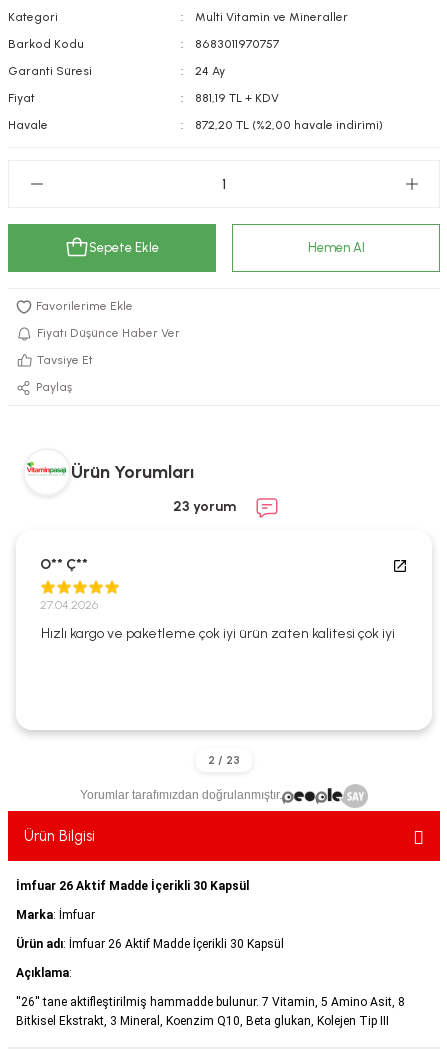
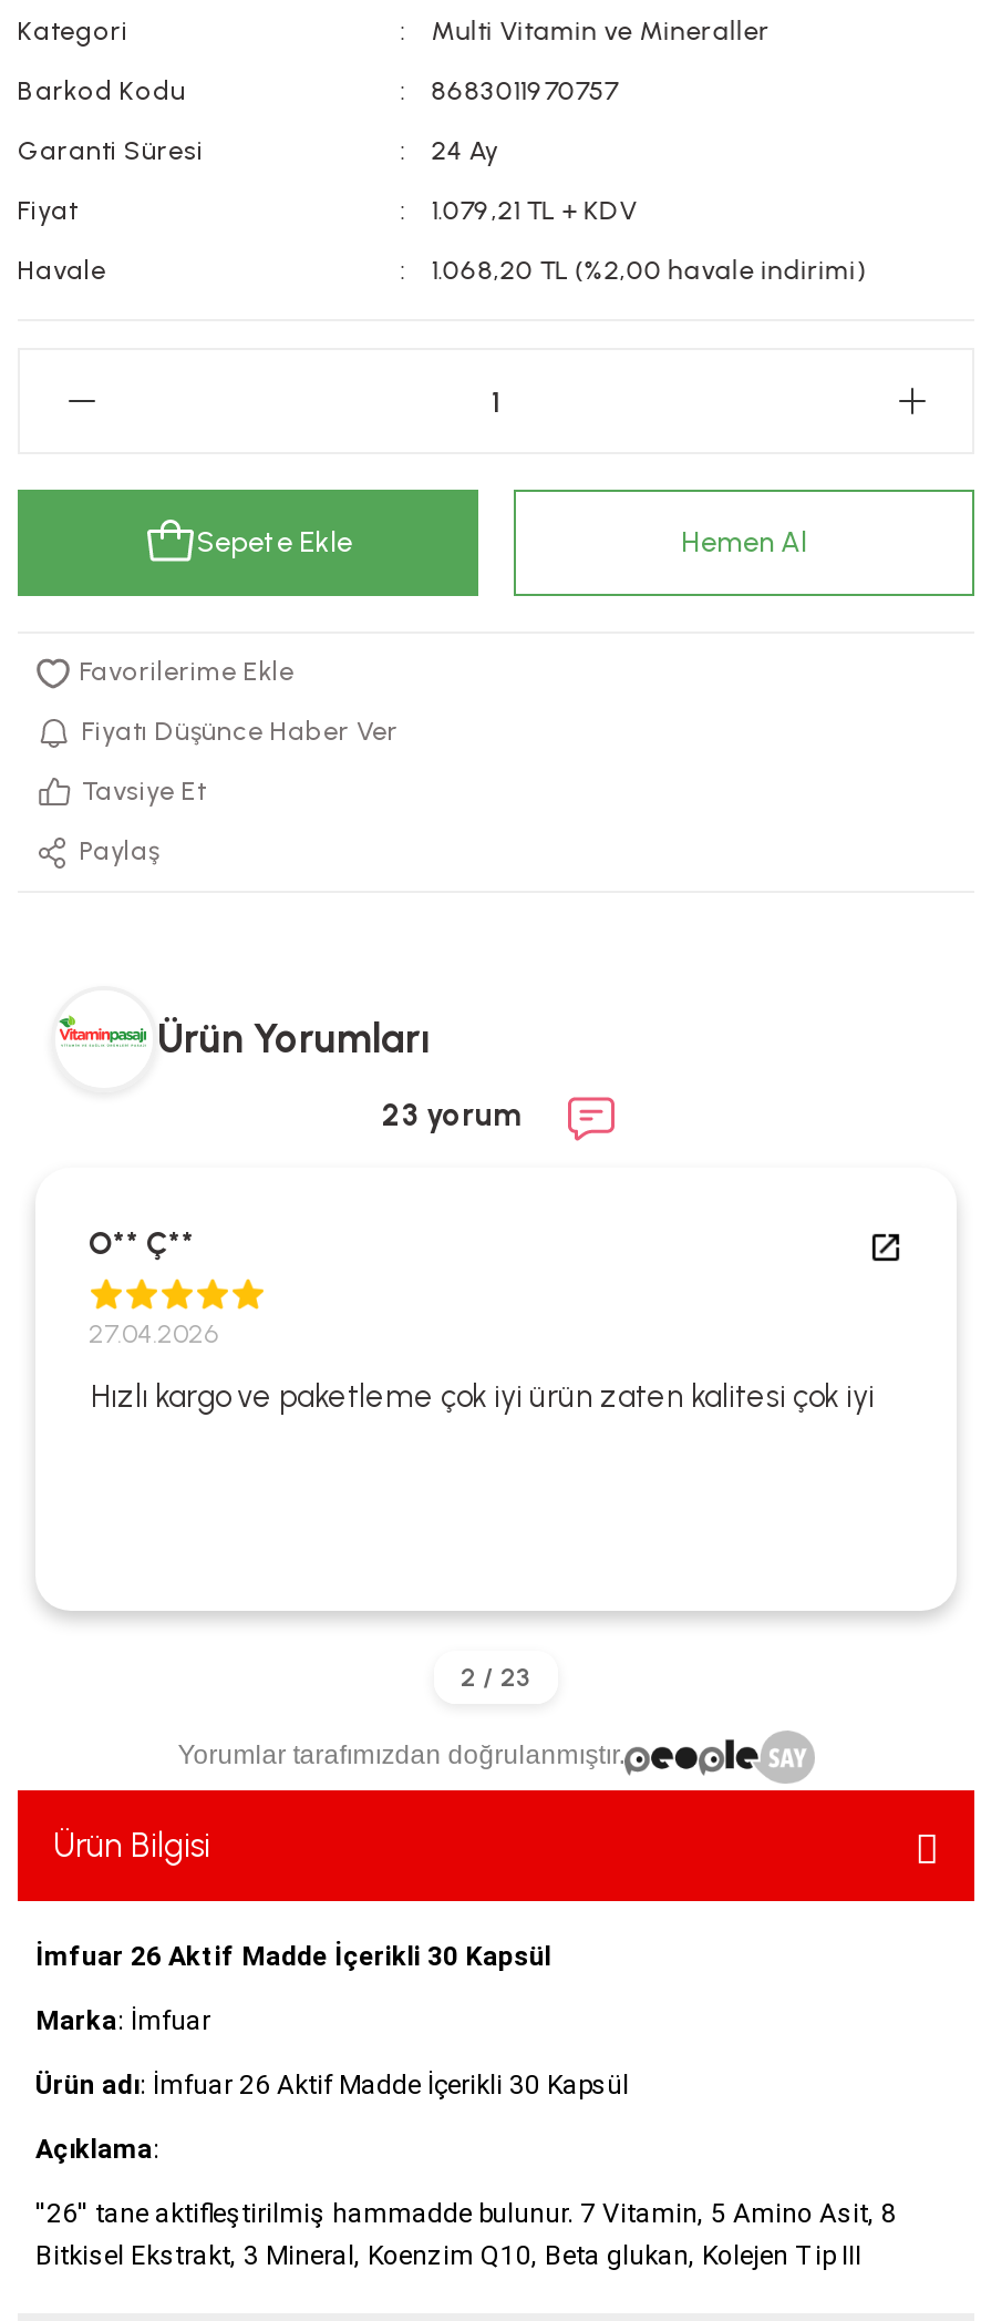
[195,91,279,105] 881,19 TL + KDV -> [431,195,637,226] 1.079,21 TL + KDV
[195,118,383,132] 872,20 TL (%2,00 havale indirimi) -> [431,255,865,286] 1.068,20 TL (%2,00 havale indirimi)

